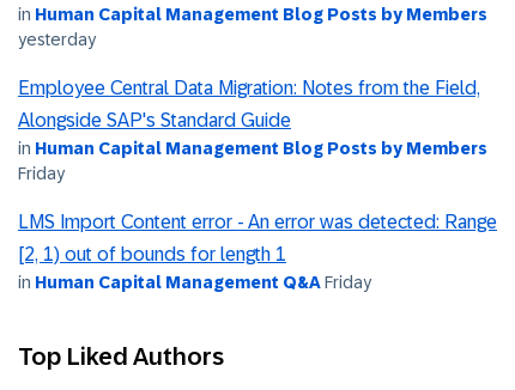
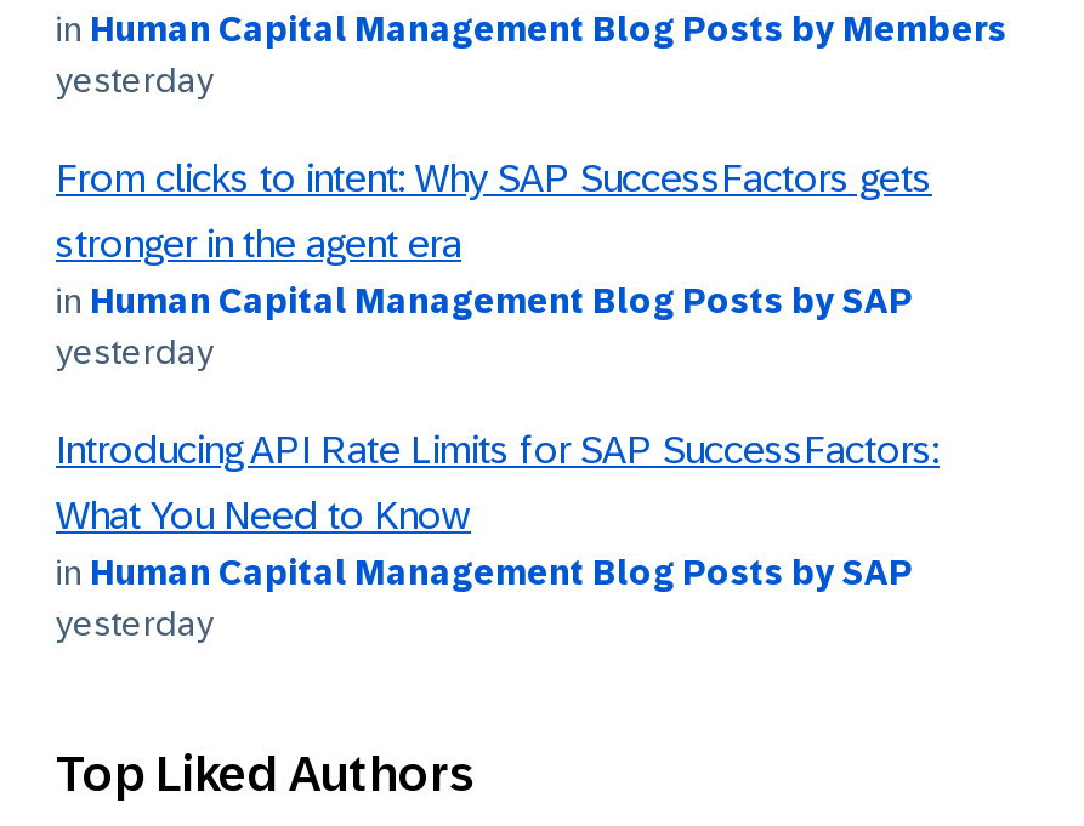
[18,78,480,98] Employee Central Data Migration: Notes from the Field, -> [56,158,932,200] From clicks to intent: Why SAP SuccessFactors gets
[18,110,487,183] Alongside SAP's Standard Guide | in Human Capital Management Blog Posts by Members | Friday -> [56,224,913,372] stronger in the agent era | in Human Capital Management Blog Posts by SAP | yesterday
[18,212,497,232] LMS Import Content error - An error was detected: Range -> [56,430,940,471] Introducing API Rate Limits for SAP SuccessFactors:
[18,244,371,292] [2, 1) out of bounds for length 1 | in Human Capital Management Q&A Friday -> [56,496,913,644] What You Need to Know | in Human Capital Management Blog Posts by SAP | yesterday

